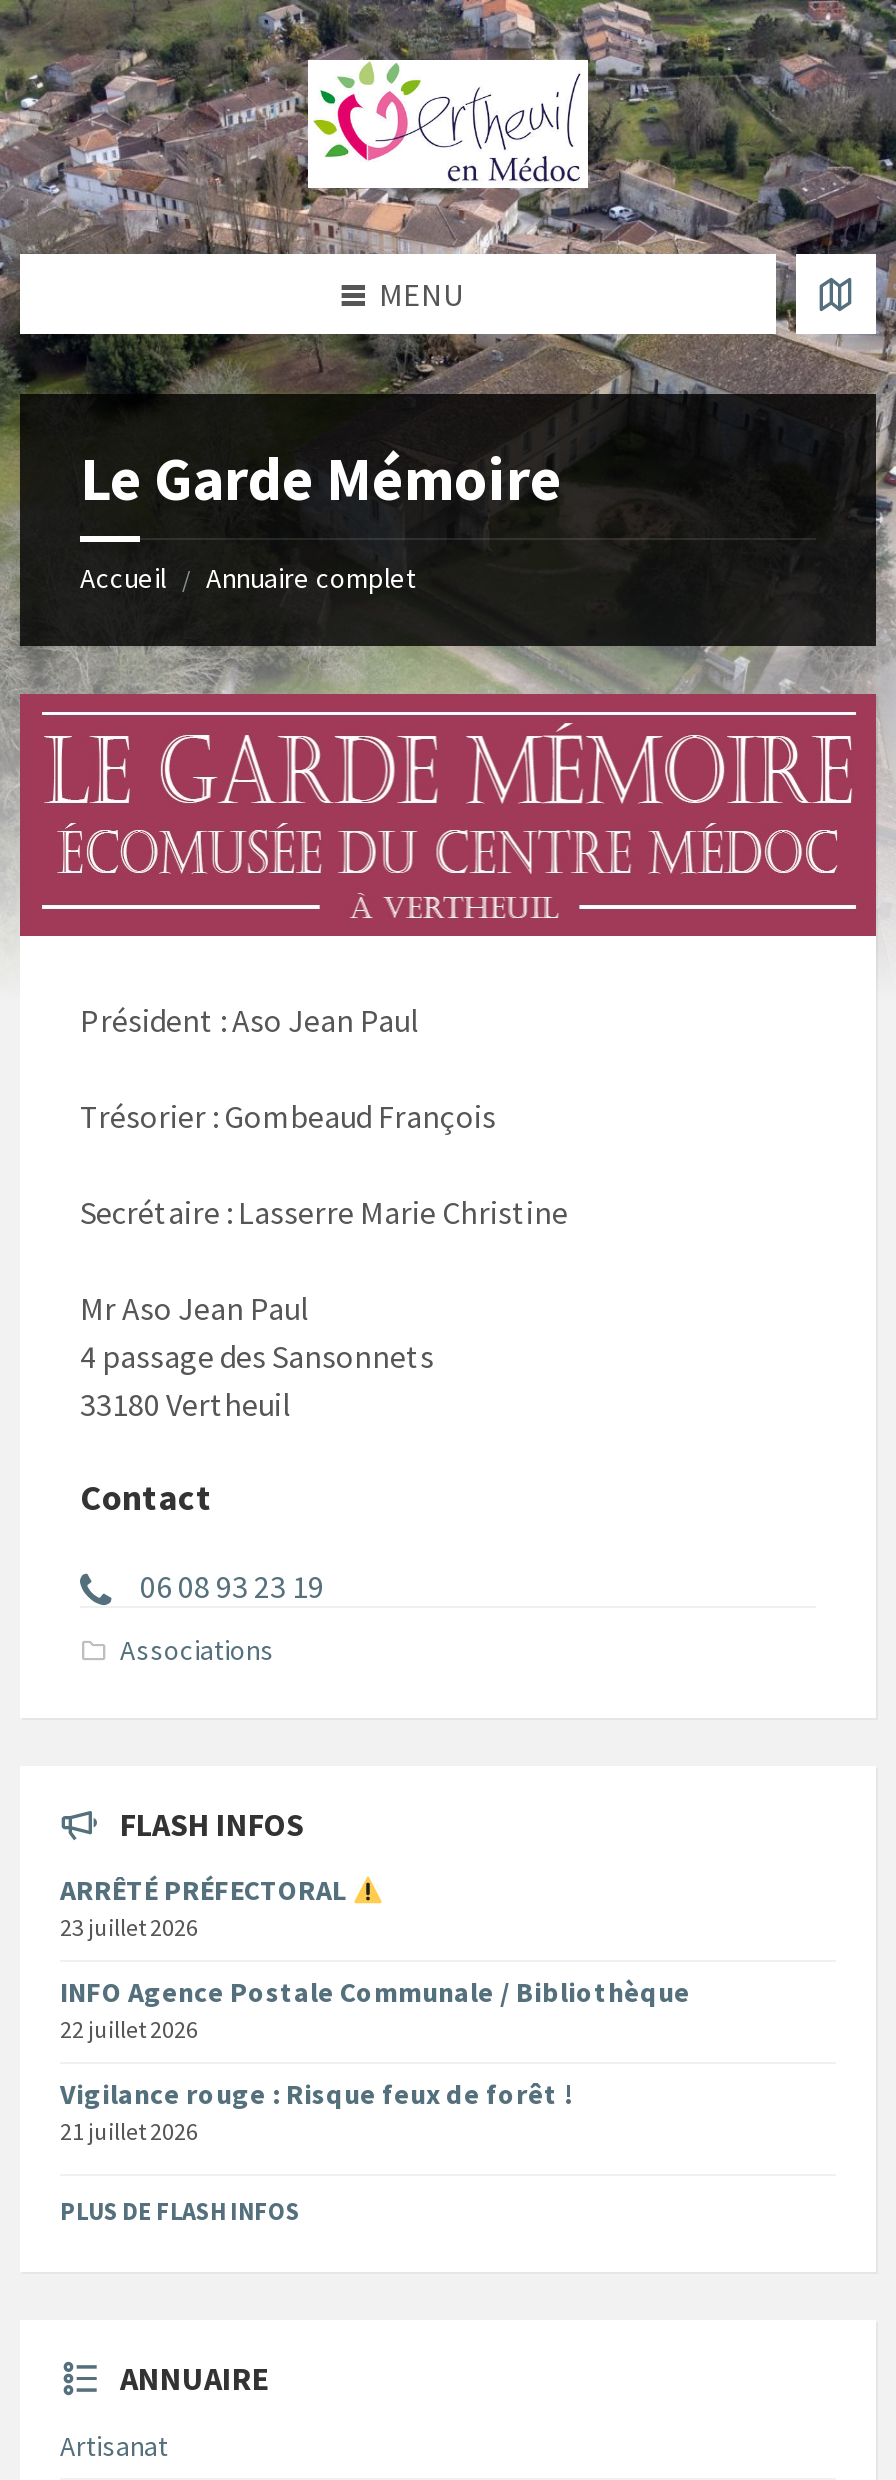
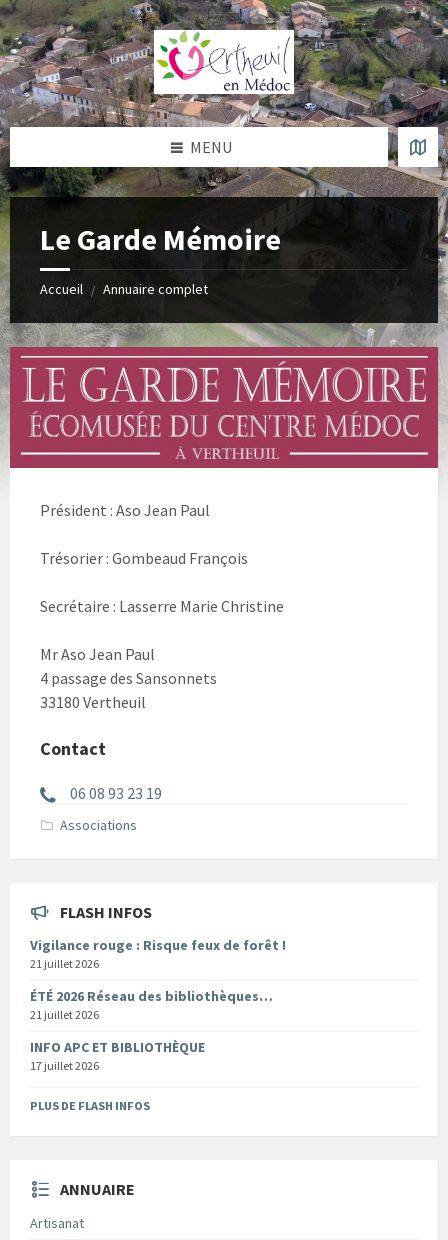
[60,1872,690,2044] ARRÊTÉ PRÉFECTORAL | 23 juillet 2026 | INFO Agence Postale Communale / Bibliothèque | 22 juillet 2026 -> none
moved [60,2076,572,2146] -> [30,936,286,971]: Vigilance rouge : Risque feux de forêt ! | 21 juillet 2026
none -> [30,987,273,1073] ÉTÉ 2026 Réseau des bibliothèques… | 21 juillet 2026 | INFO APC ET BIBLIOTHÈQUE | 17 juillet 2026

